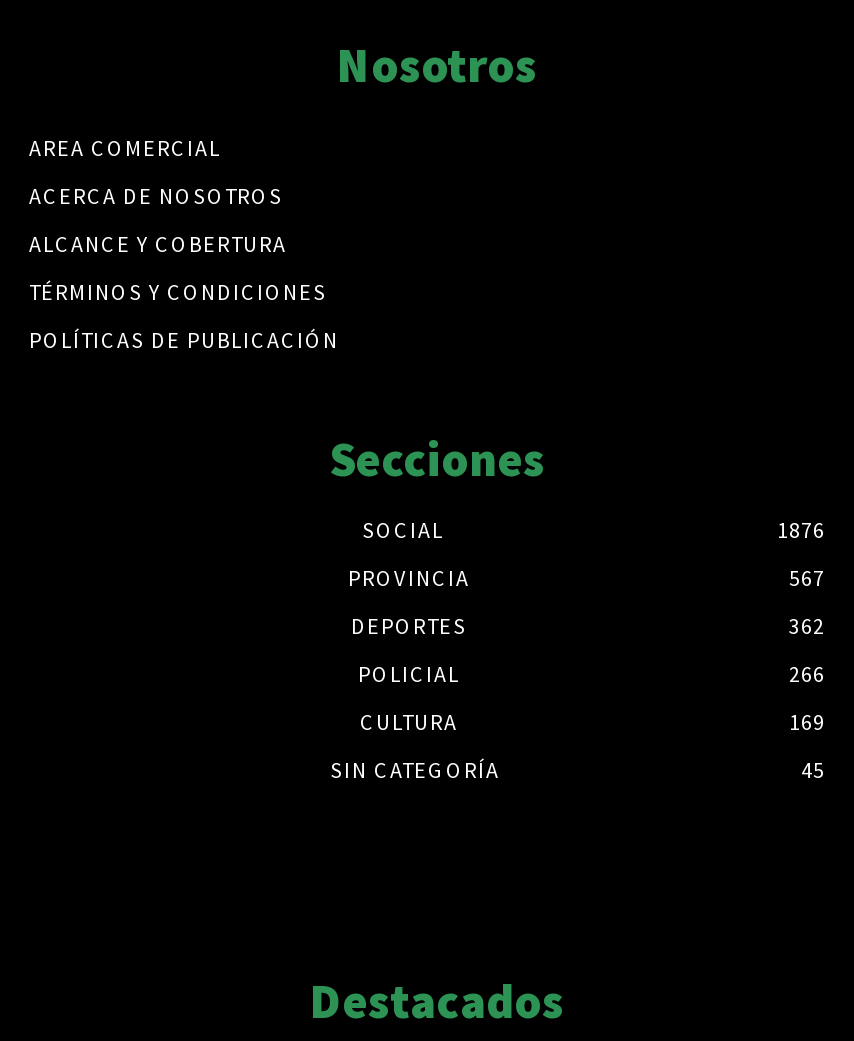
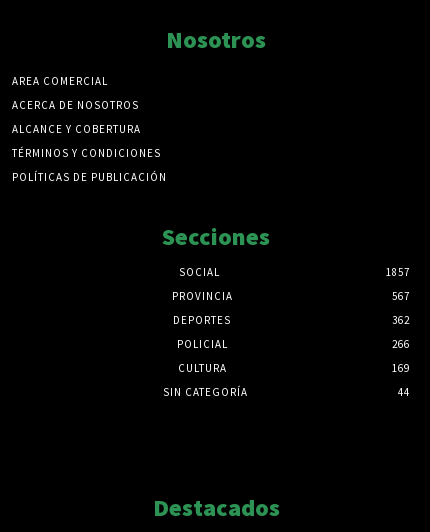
[777,516,825,544] 1876 -> [386,265,410,279] 1857
[801,756,825,784] 45 -> [398,385,410,399] 44

